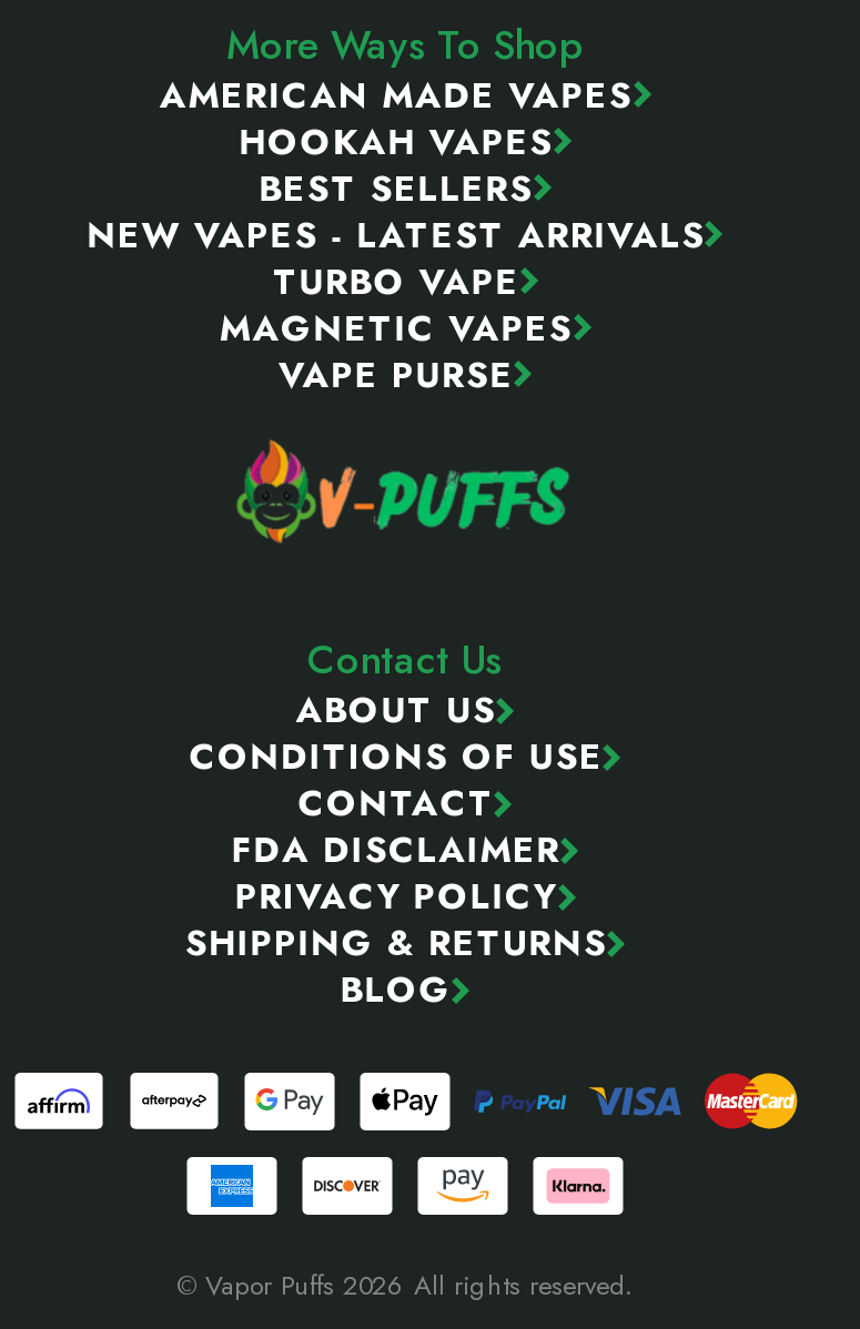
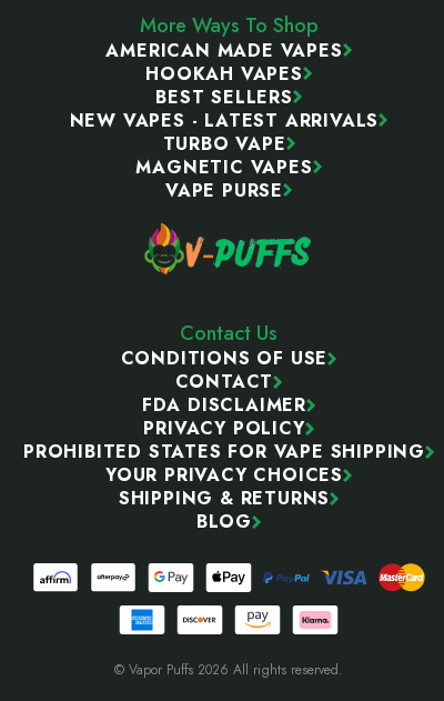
[296,685,496,736] ABOUT US -> none
moved [189,732,603,923] -> [121,346,328,441]: CONDITIONS OF USE | CONTACT | FDA DISCLAIMER | PRIVACY POLICY
none -> [23,439,425,488] PROHIBITED STATES FOR VAPE SHIPPING | YOUR PRIVACY CHOICES

